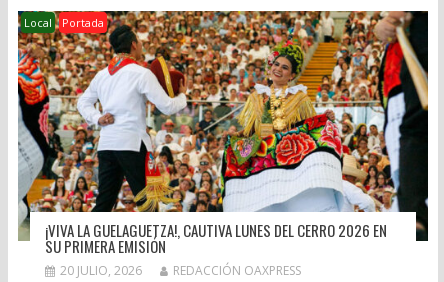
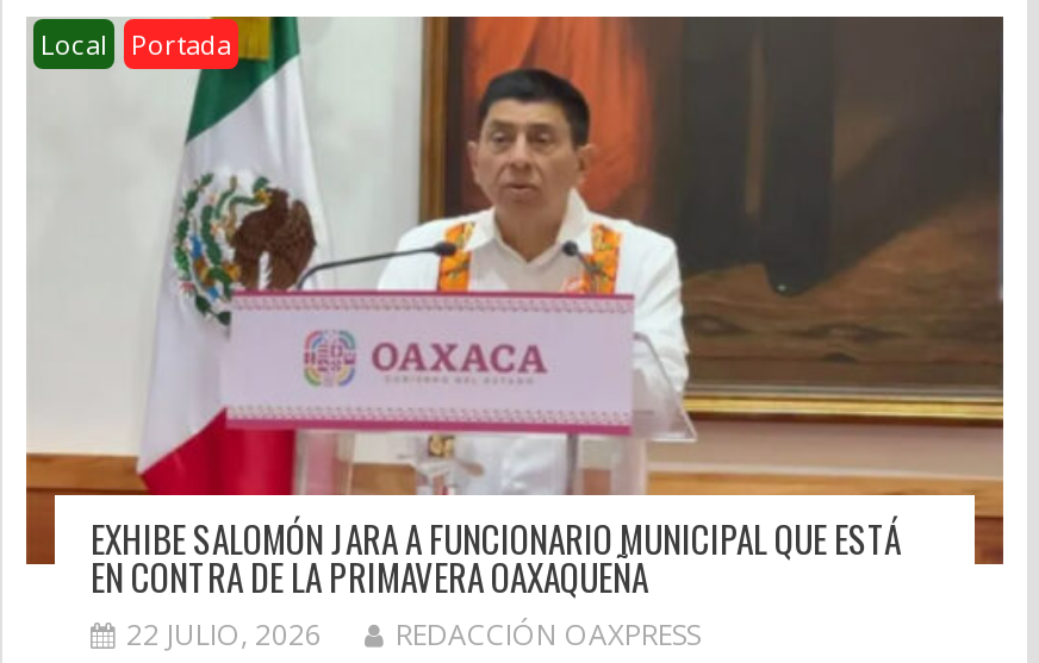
[17,10,429,279] [image] | ¡VIVA LA GUELAGUETZA!, CAUTIVA LUNES DEL CERRO 2026 EN | SU PRIMERA EMISIÓN | 20 JULIO, 2026 -> [24,13,1006,655] [image] | EXHIBE SALOMÓN JARA A FUNCIONARIO MUNICIPAL QUE ESTÁ | EN CONTRA DE LA PRIMAVERA OAXAQUEÑA | 22 JULIO, 2026

